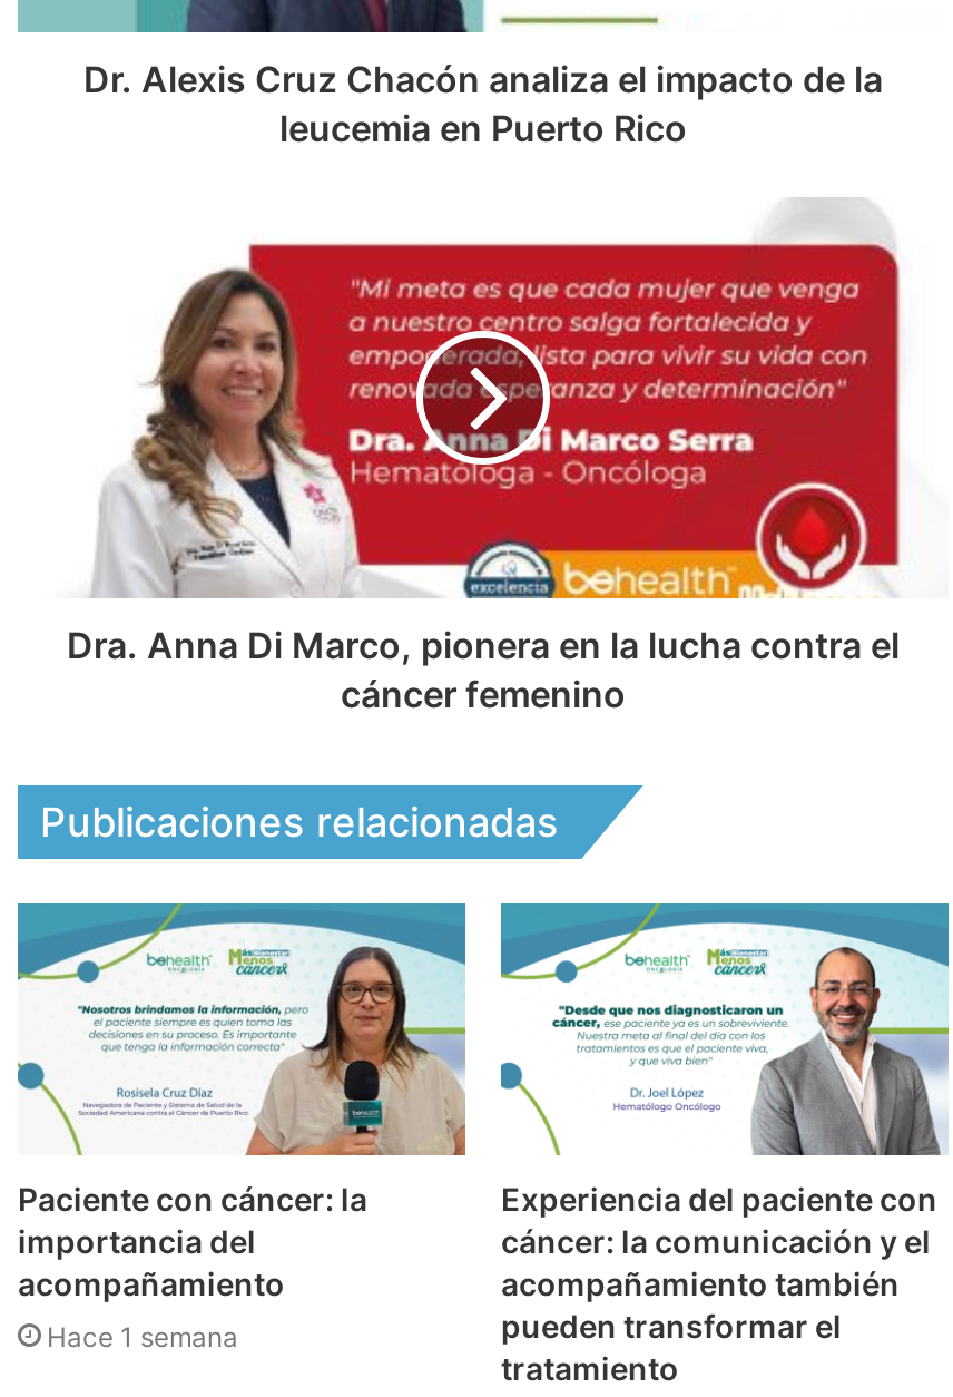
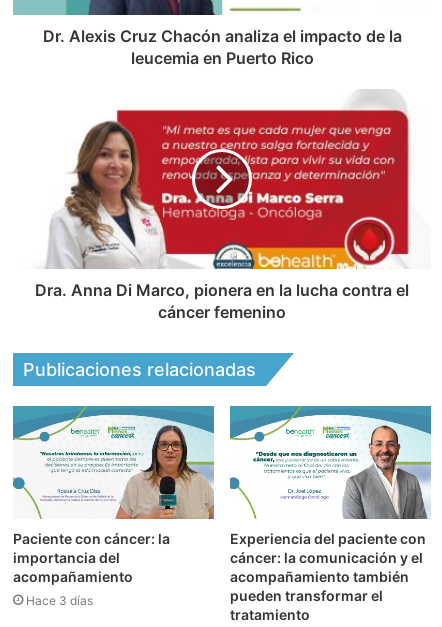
[47,1321,238,1355] Hace 1 semana -> [26,593,93,608] Hace 3 días

